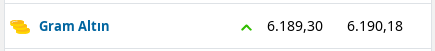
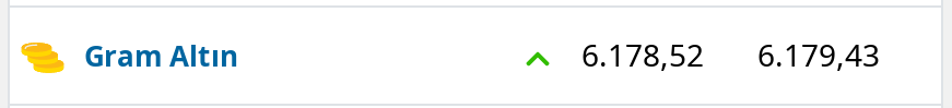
[266,16,322,35] 6.189,30 -> [581,35,704,76] 6.178,52
[347,16,403,35] 6.190,18 -> [757,35,880,76] 6.179,43

